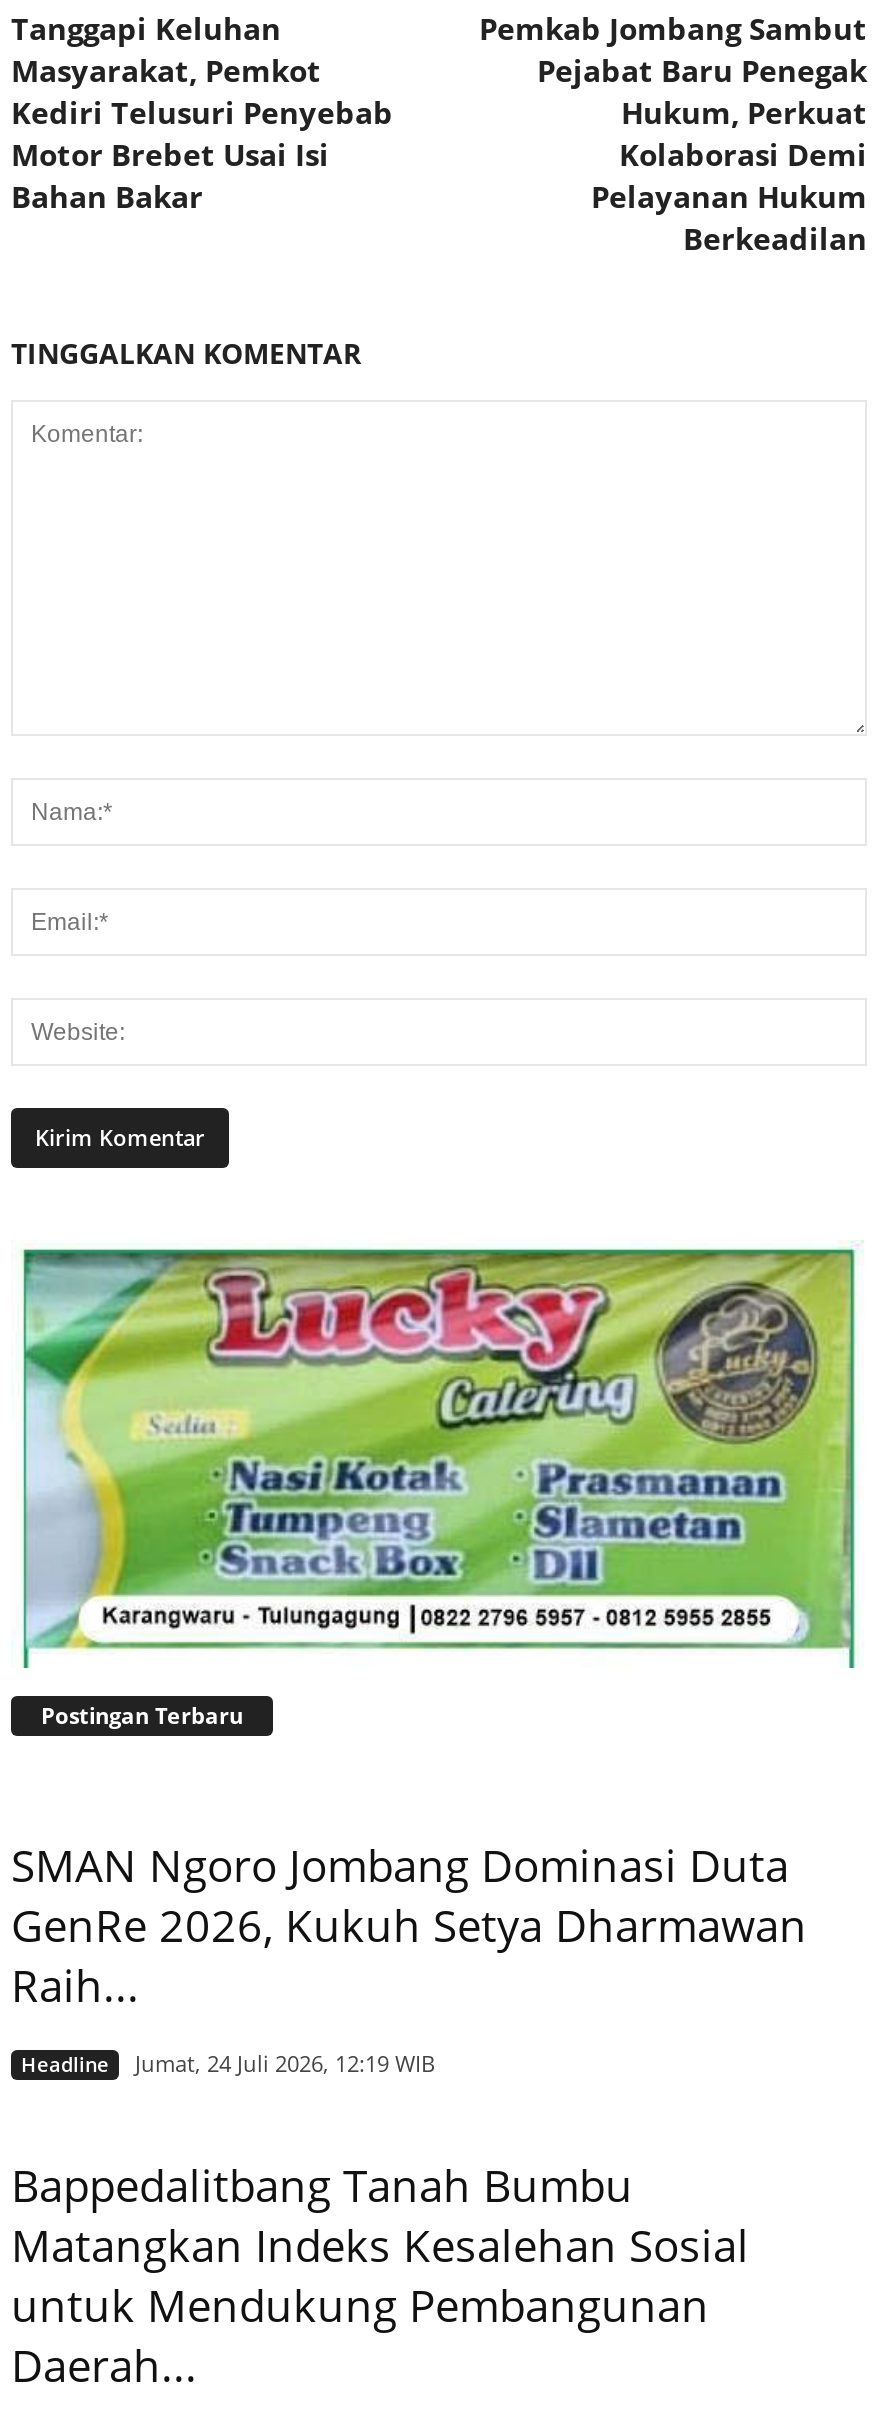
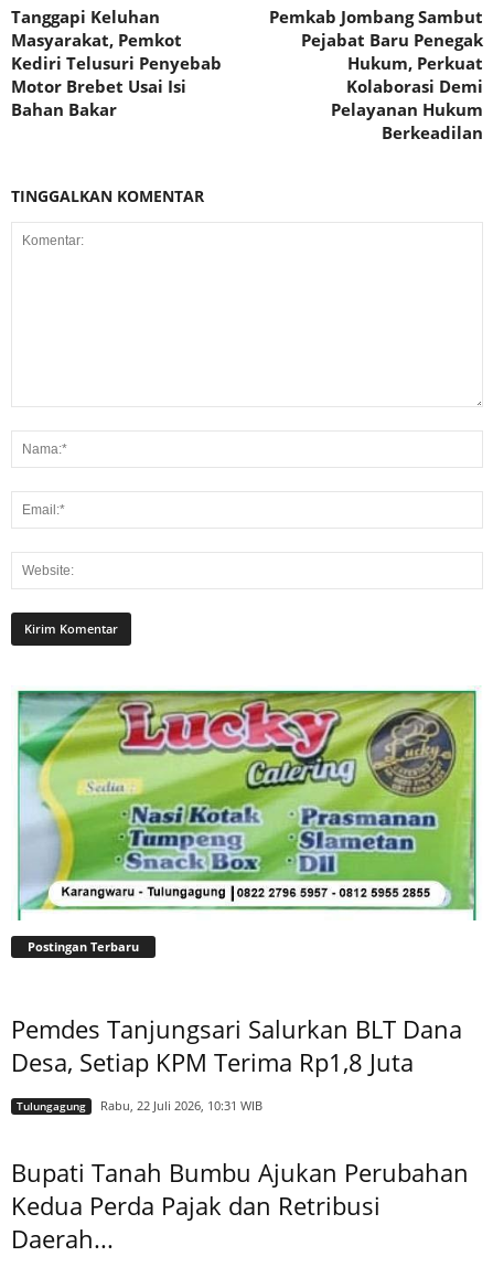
[11,1833,807,2013] SMAN Ngoro Jombang Dominasi Duta | GenRe 2026, Kukuh Setya Dharmawan | Raih... -> [11,1012,462,1078] Pemdes Tanjungsari Salurkan BLT Dana | Desa, Setiap KPM Terima Rp1,8 Juta
[21,2047,435,2079] Headline | Jumat, 24 Juli 2026, 12:19 WIB -> [17,1097,262,1114] Tulungagung | Rabu, 22 Juli 2026, 10:31 WIB
[11,2155,749,2335] Bappedalitbang Tanah Bumbu | Matangkan Indeks Kesalehan Sosial | untuk Mendukung Pembangunan -> [11,1156,469,1222] Bupati Tanah Bumbu Ajukan Perubahan | Kedua Perda Pajak dan Retribusi

